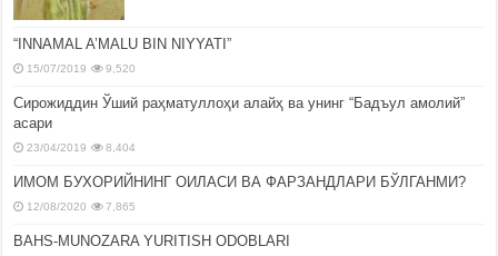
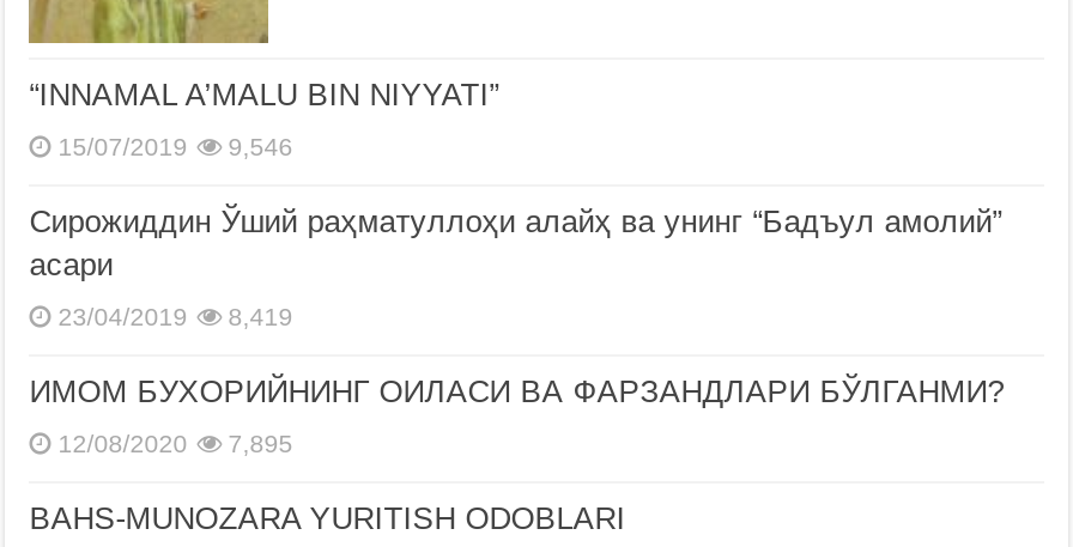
[27,63,136,75] 15/07/2019 9,520 -> [58,135,293,161] 15/07/2019 9,546
[27,142,136,154] 23/04/2019 8,404 -> [58,305,293,331] 23/04/2019 8,419
[27,201,136,213] 12/08/2020 7,865 -> [58,432,293,458] 12/08/2020 7,895

